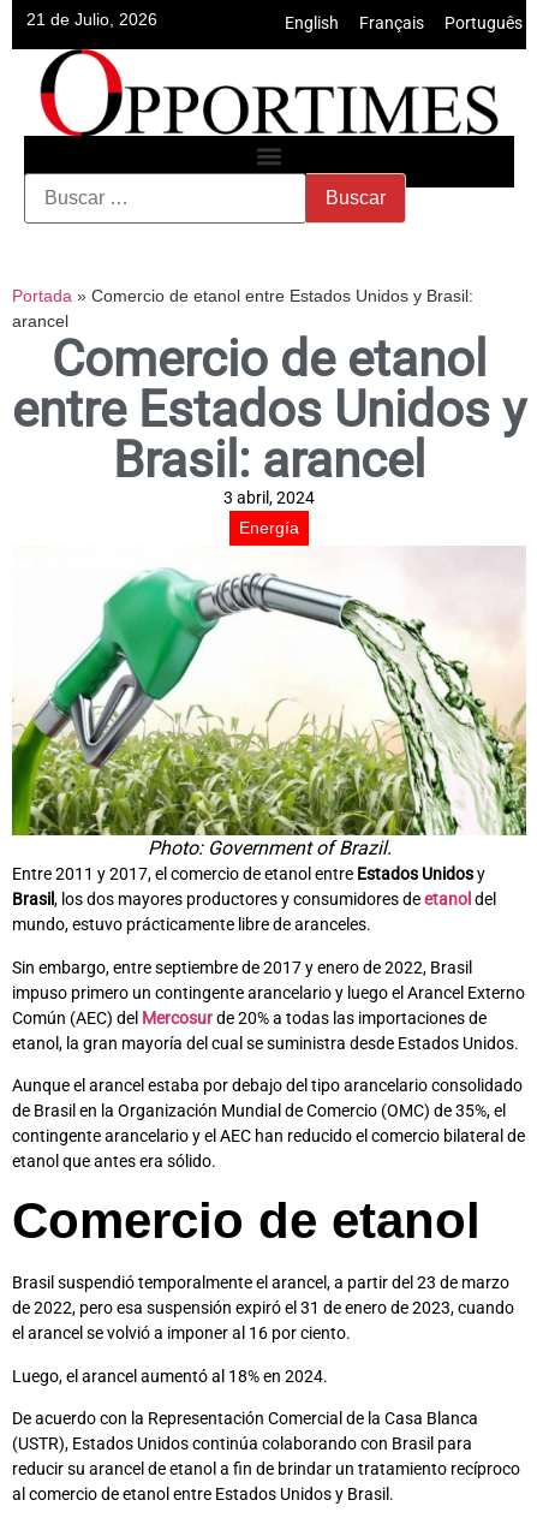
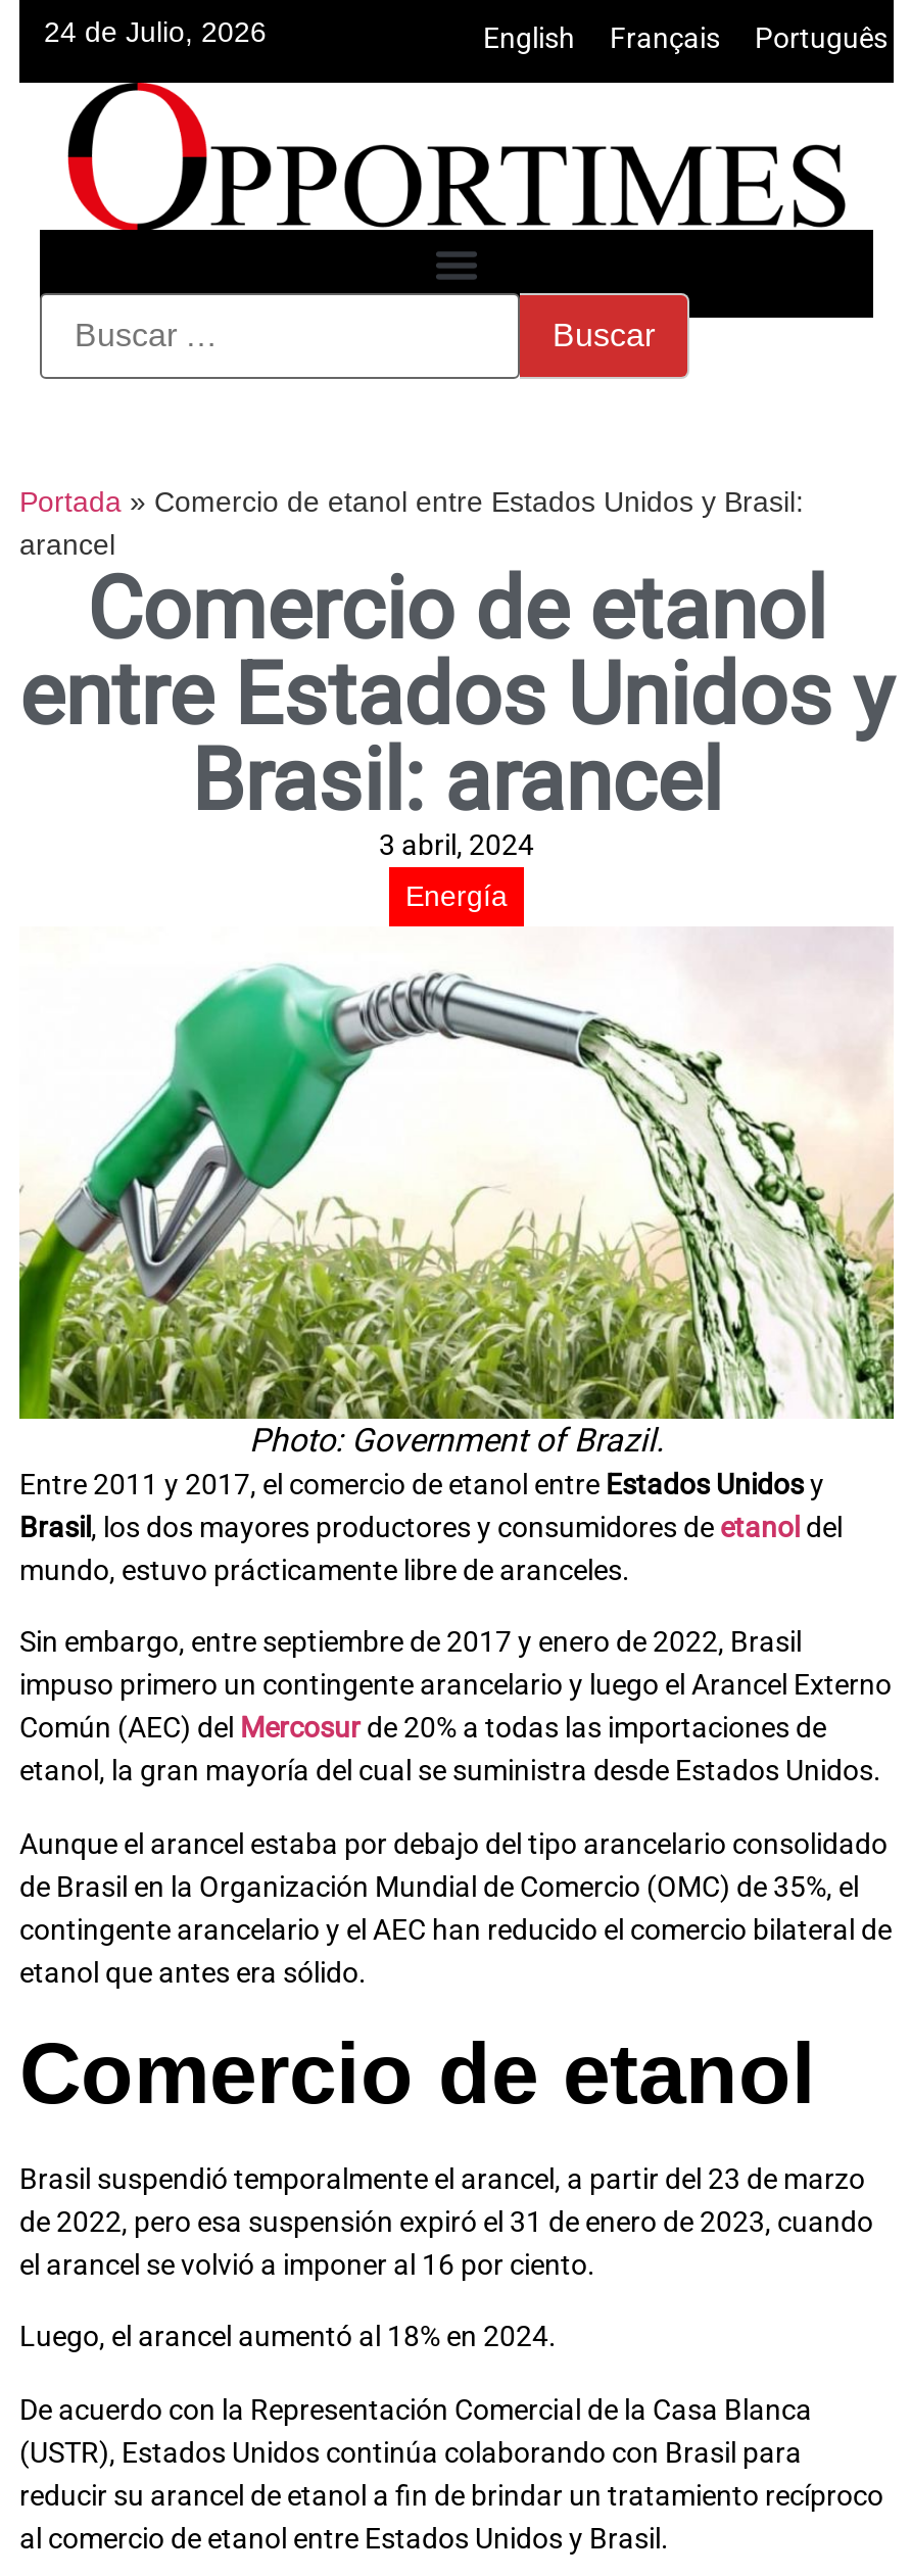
[26,10,157,29] 21 de Julio, 2026 -> [44,15,267,48] 24 de Julio, 2026

